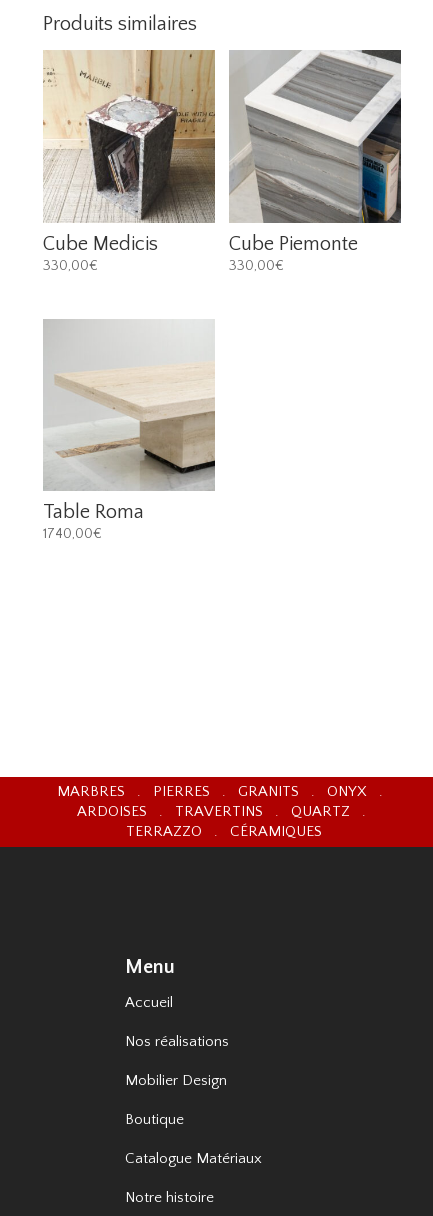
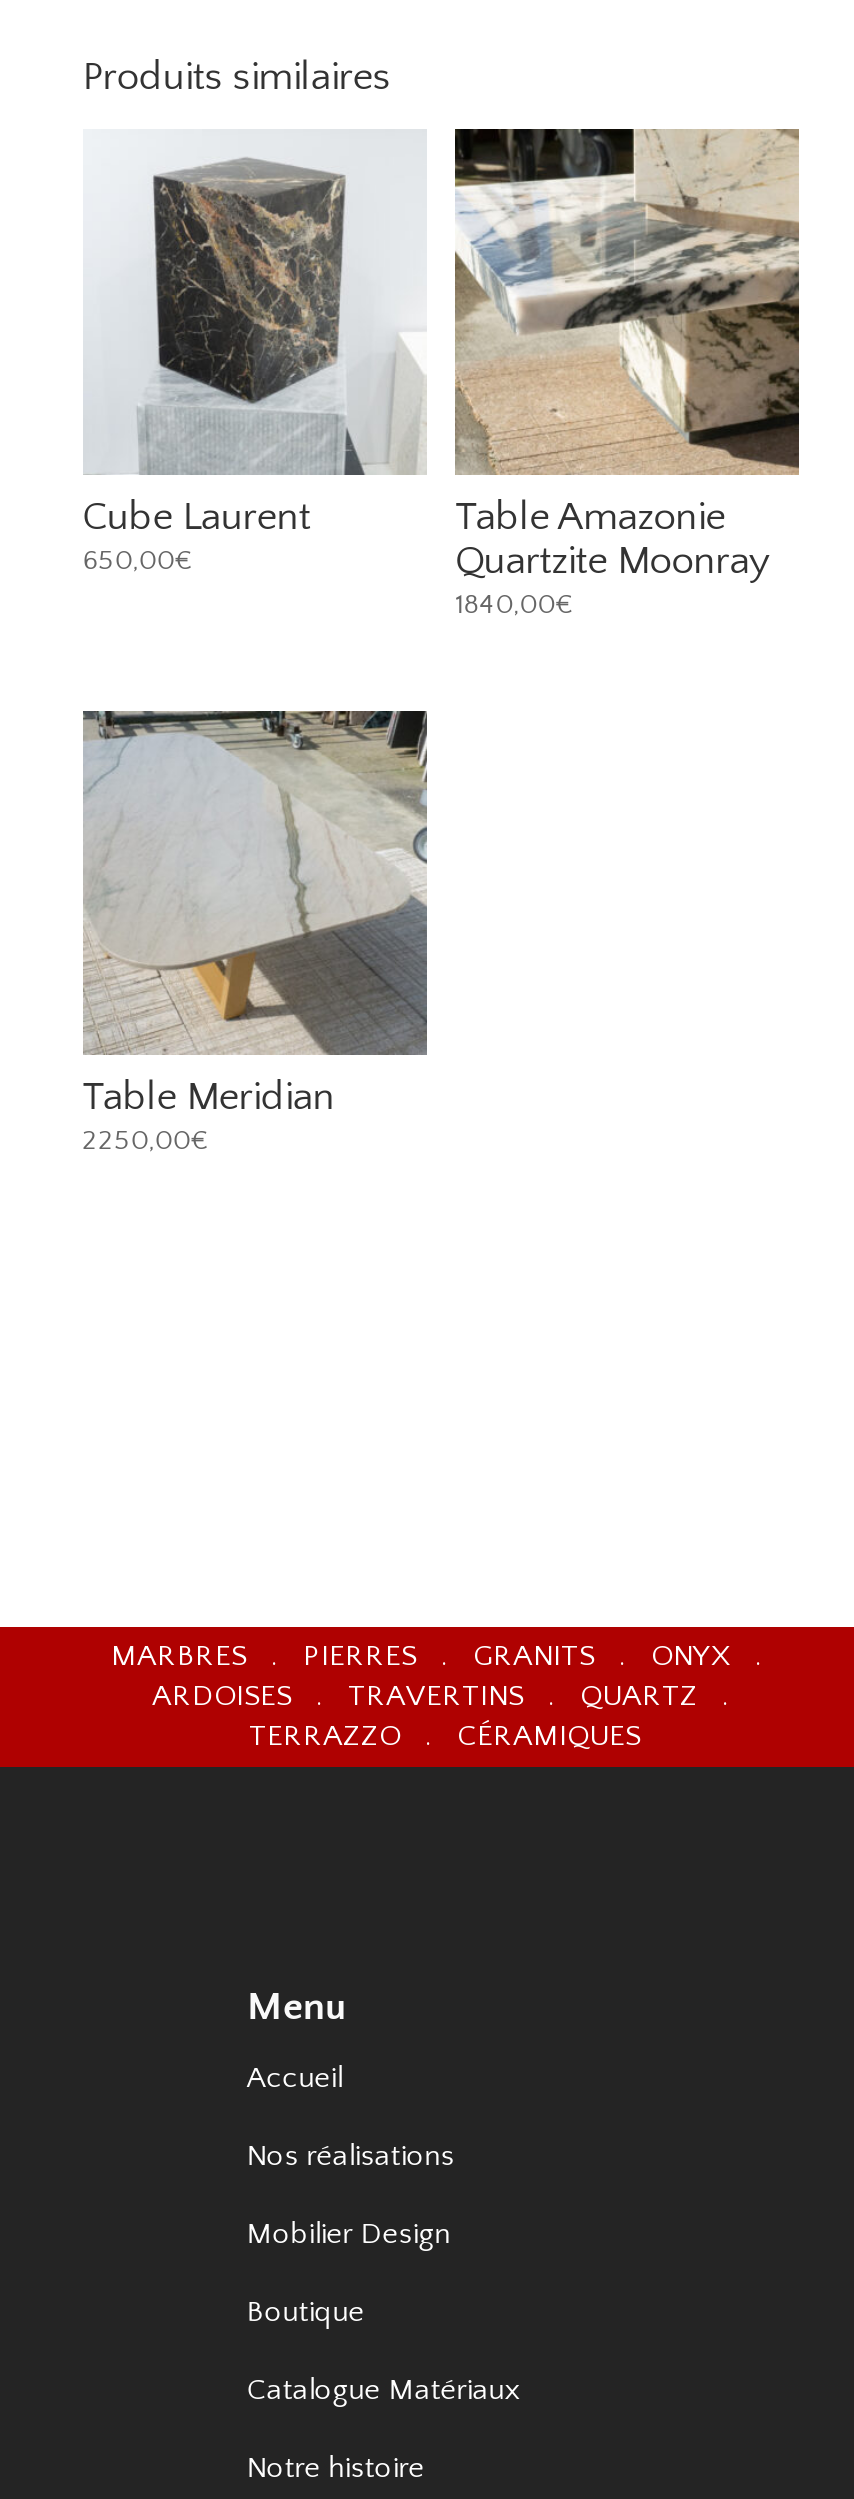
[43,49,216,273] [image] | Cube Medicis | 330,00€ -> [83,155,427,576] [image] | Cube Laurent | 650,00€
[229,50,401,273] [image] | Cube Piemonte | 330,00€ -> [455,127,799,620] [image] | Table Amazonie | Quartzite Moonray | 1840,00€
[43,320,215,542] [image] | Table Roma | 1740,00€ -> [83,709,429,1156] [image] | Table Meridian | 2250,00€

